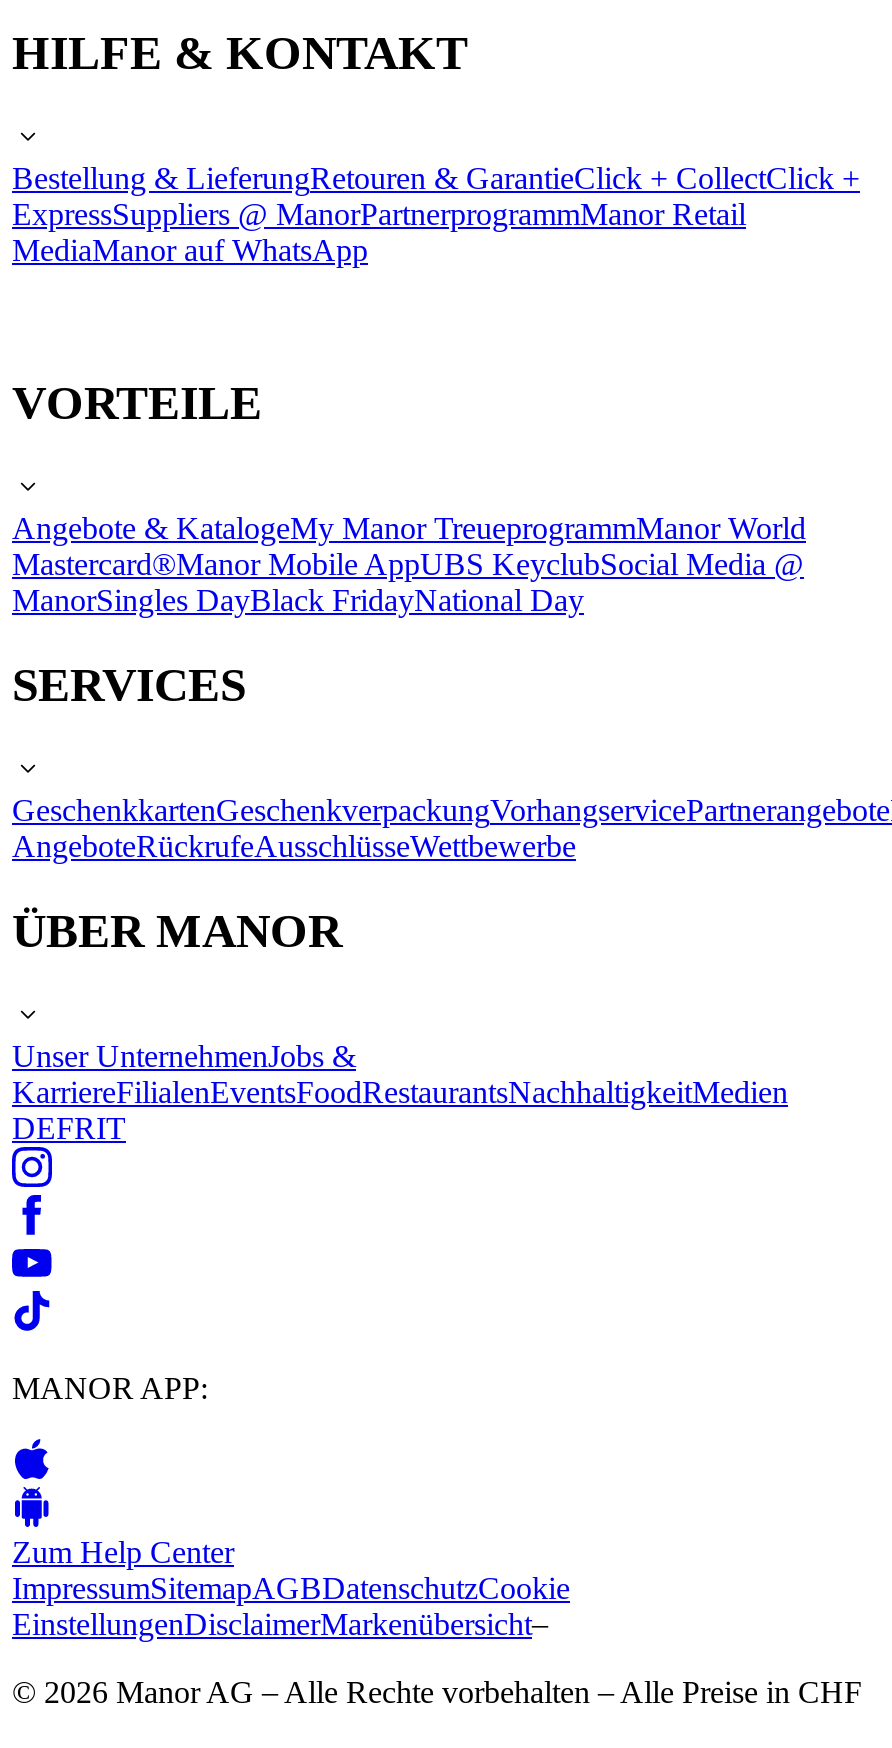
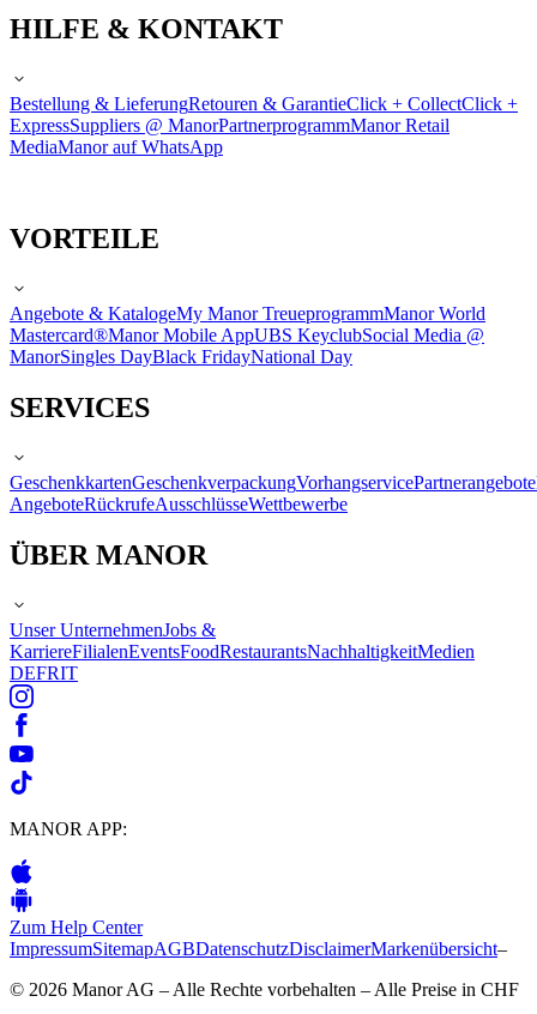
[12,1570,570,1640] ImpressumSitemapAGBDatenschutzCookie | EinstellungenDisclaimerMarkenübersicht– -> [10,938,507,958] ImpressumSitemapAGBDatenschutzDisclaimerMarkenübersicht–

